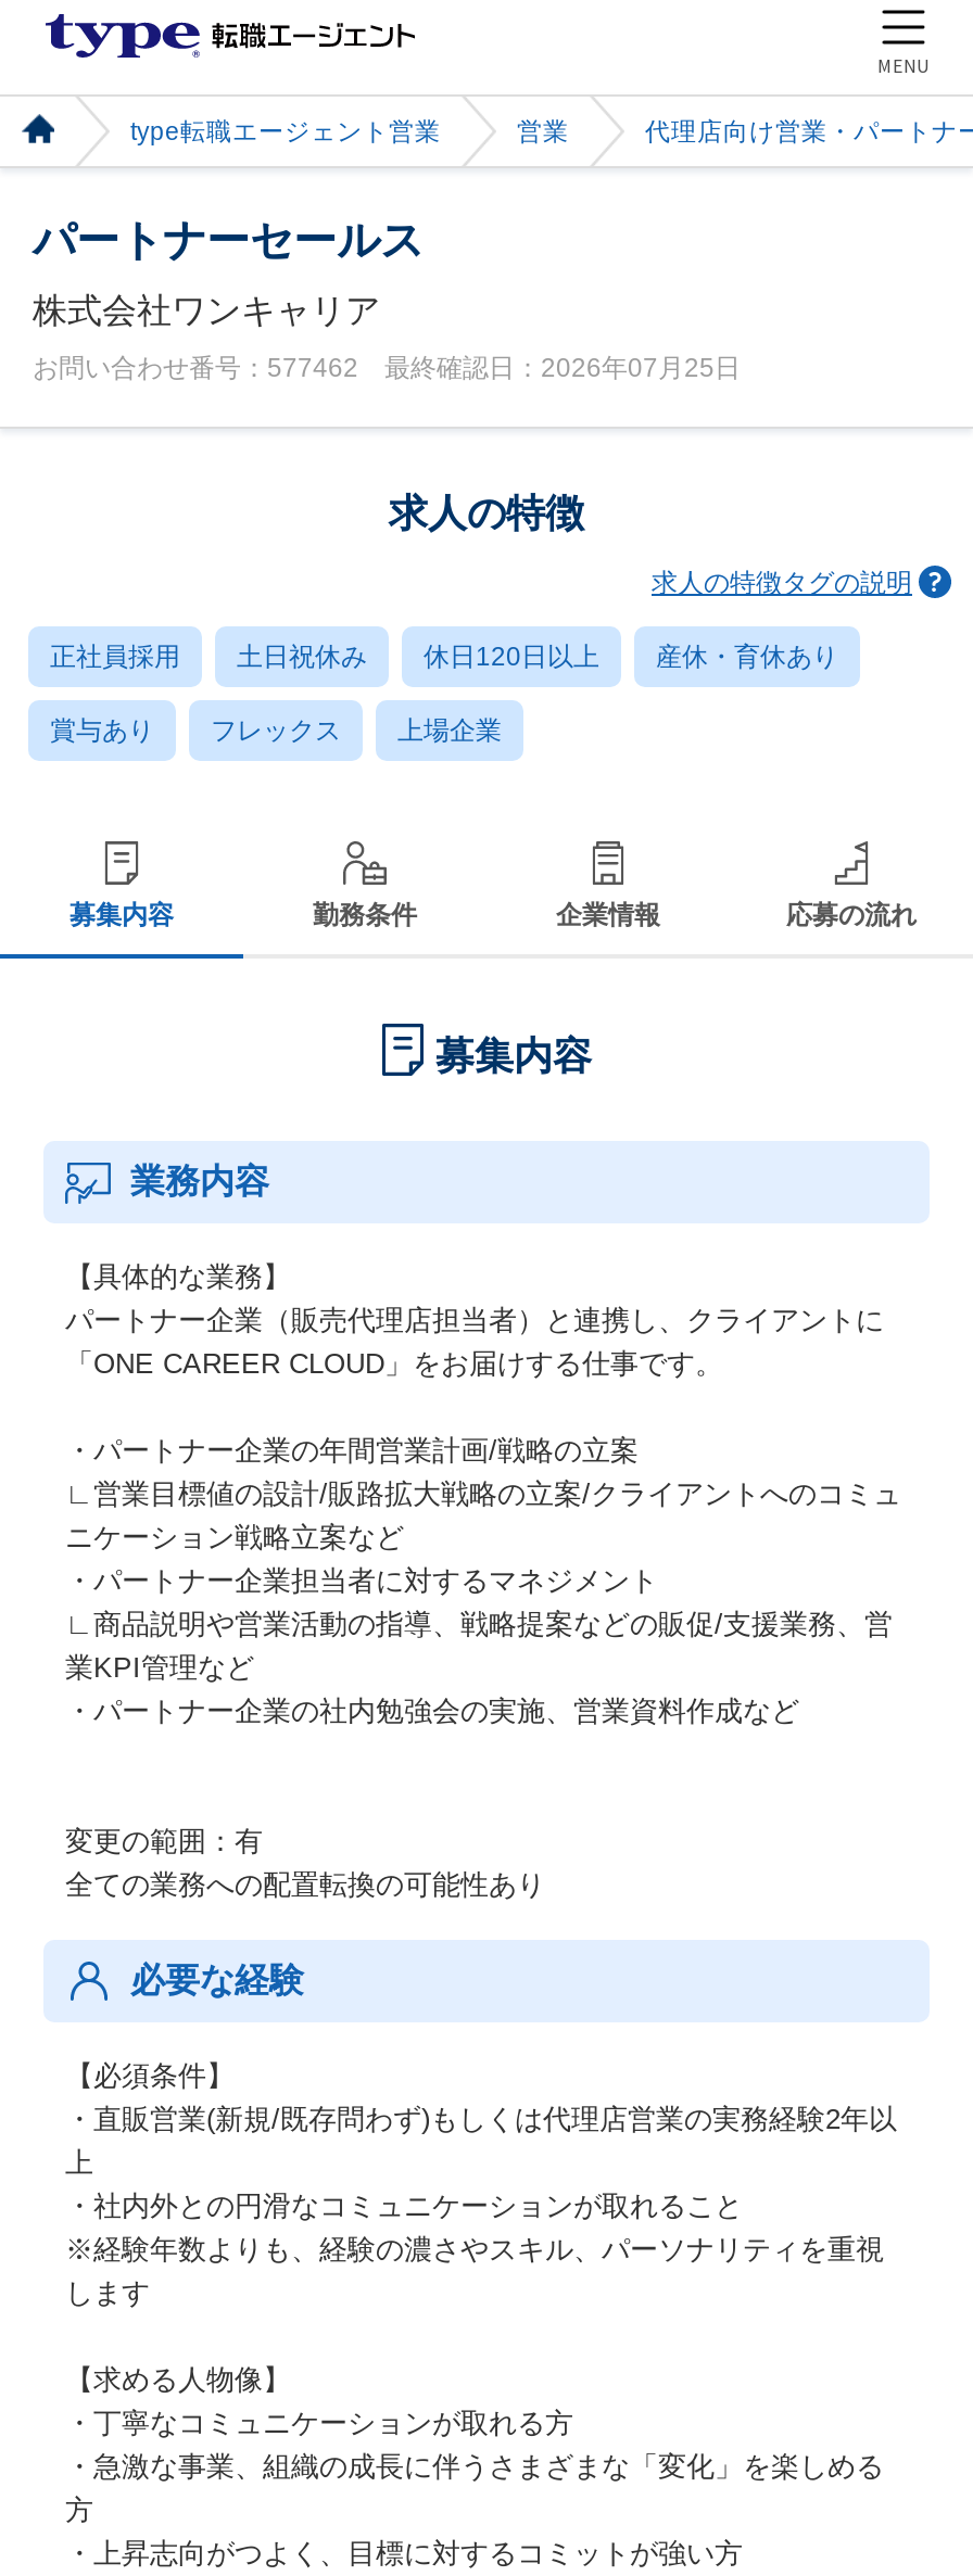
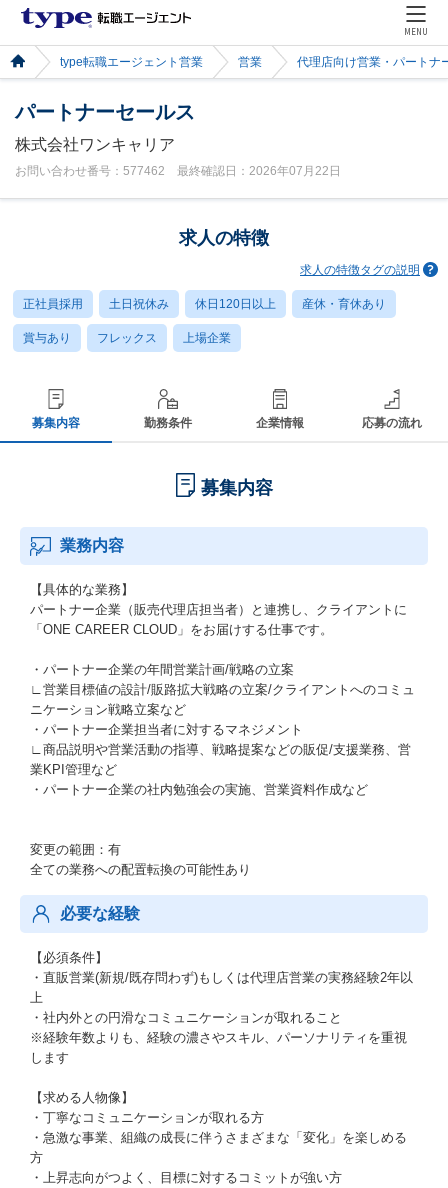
[33,353,741,383] お問い合わせ番号：577462 最終確認日：2026年07月25日 -> [15,164,341,178] お問い合わせ番号：577462 最終確認日：2026年07月22日

